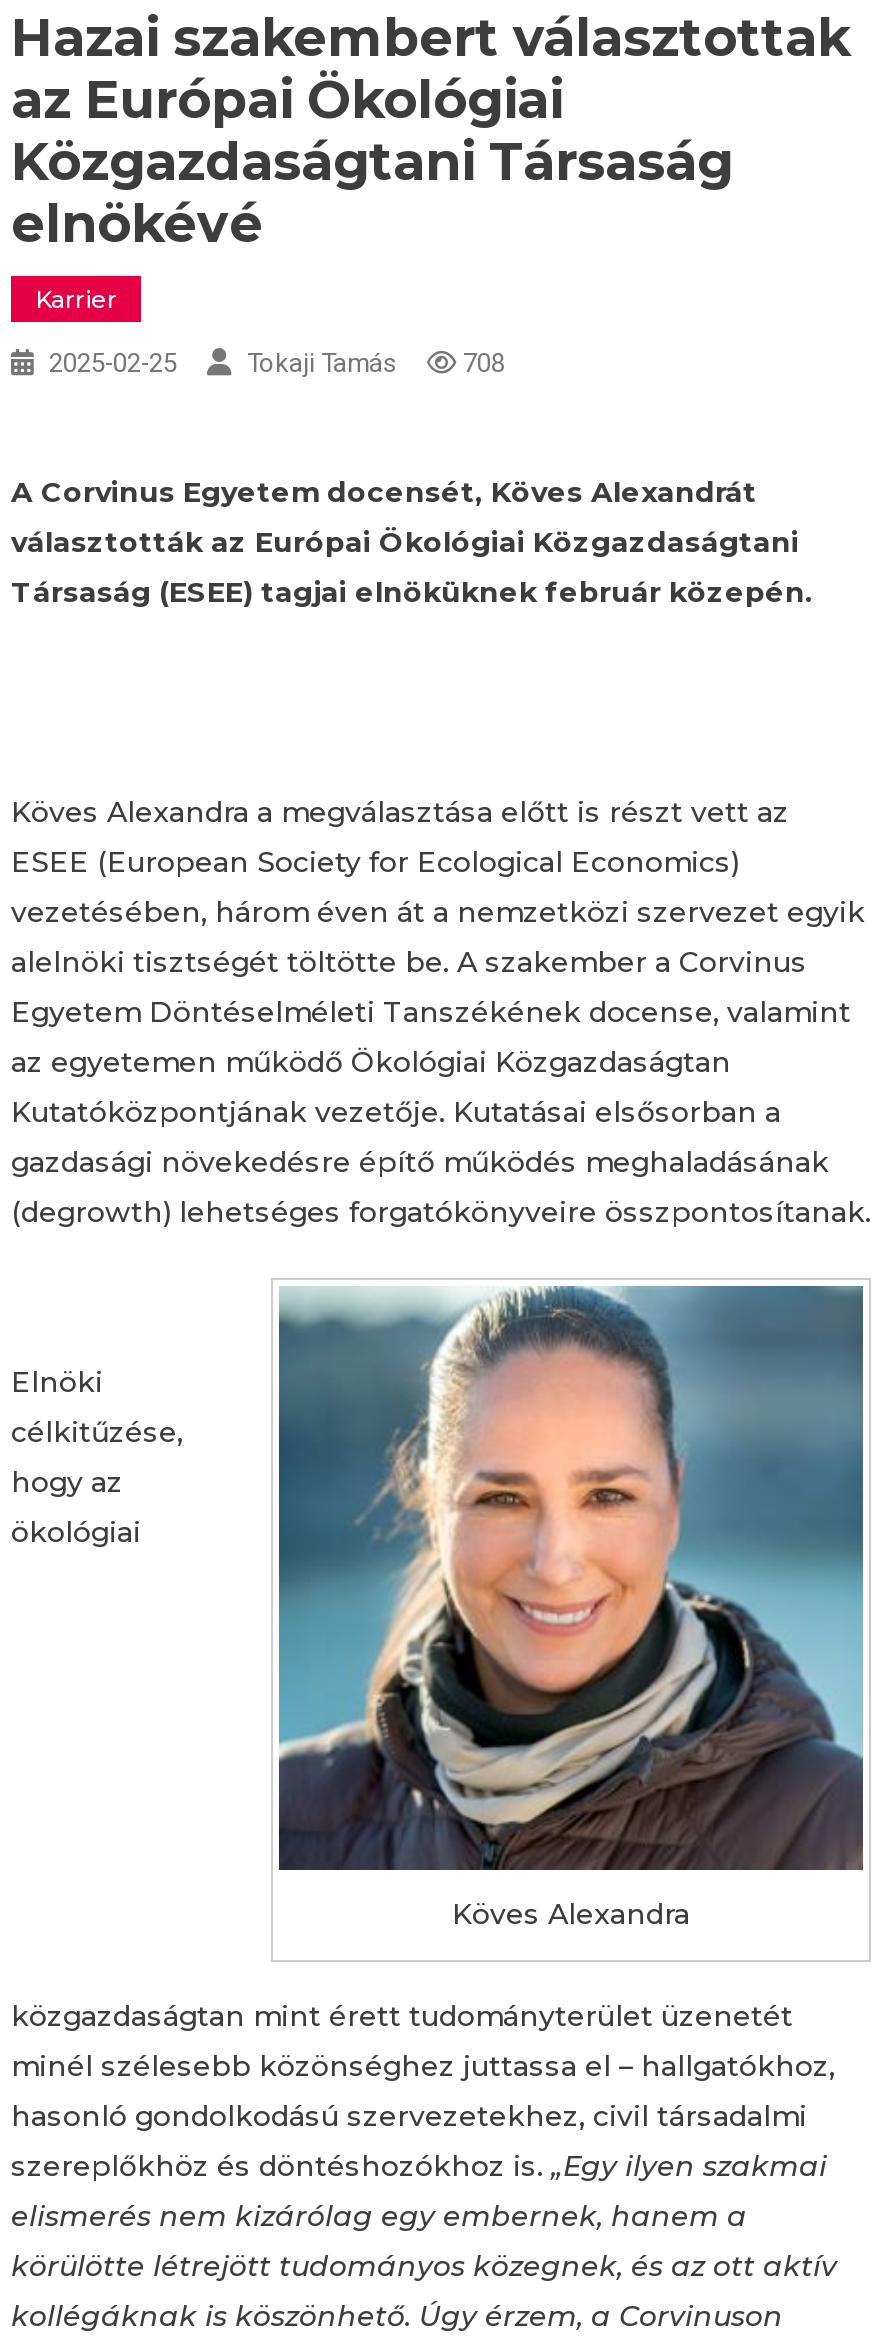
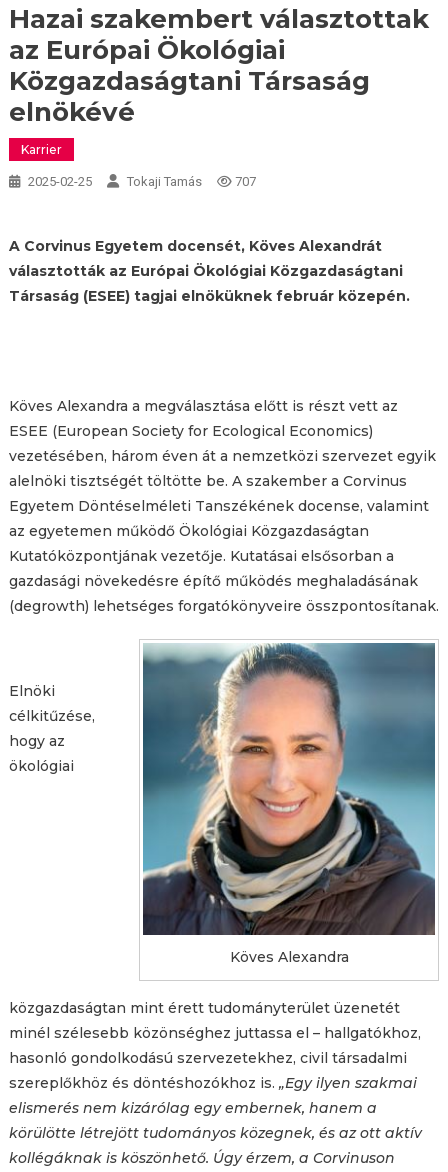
[463,347,505,377] 708 -> [235,174,256,189] 707

